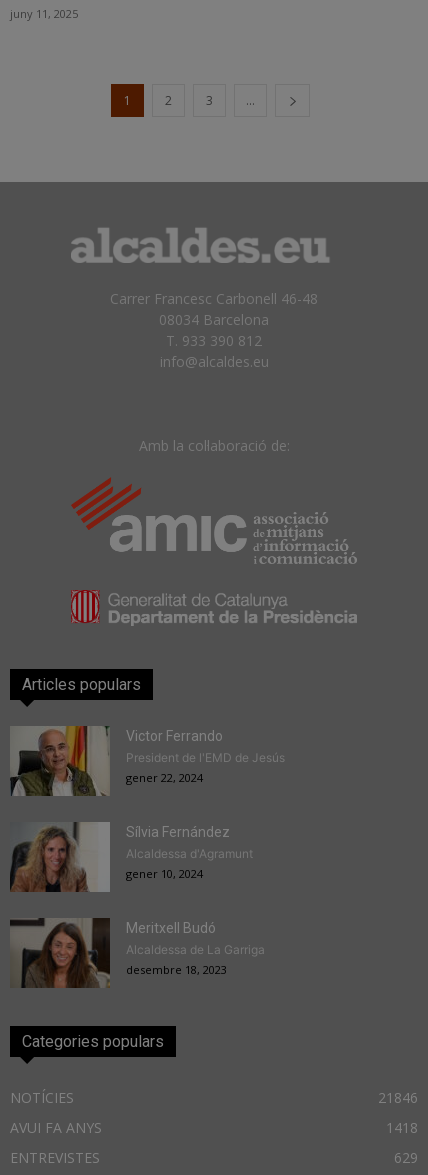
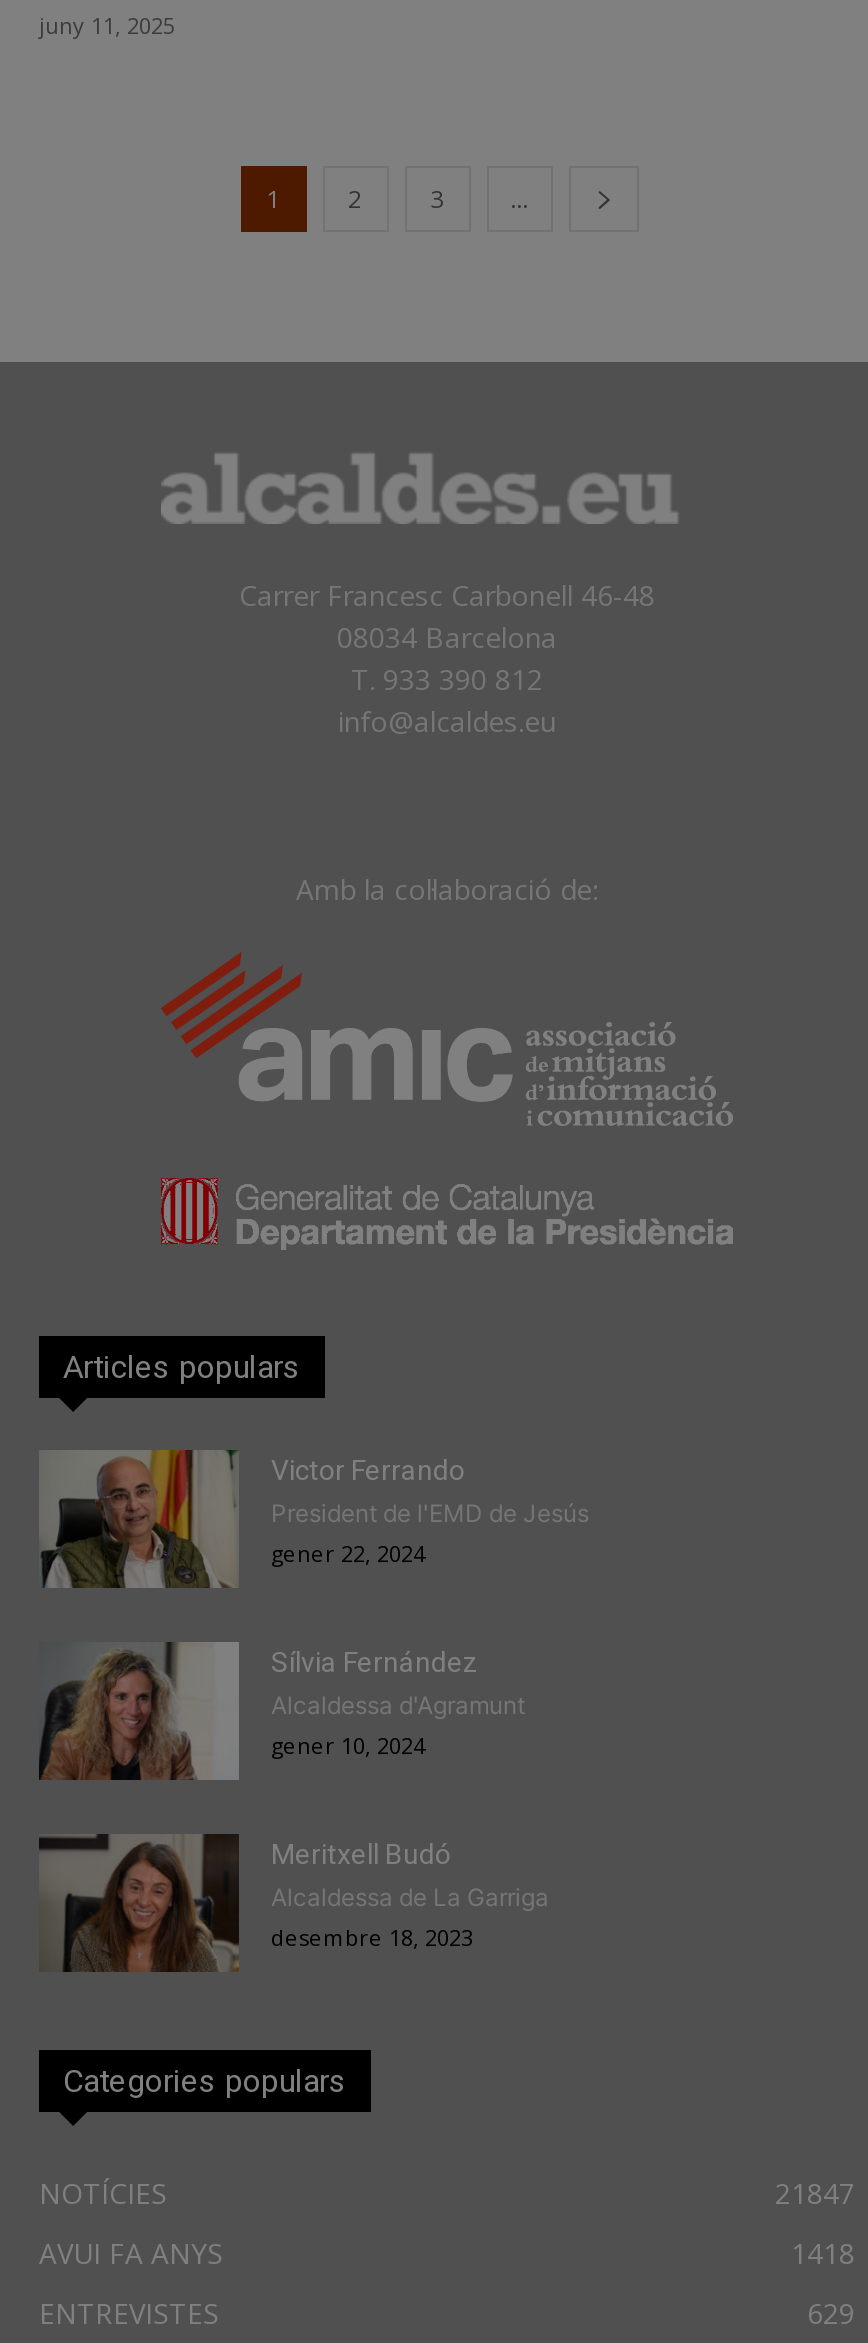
[378,1088,418,1107] 21846 -> [775,2174,855,2212] 21847

